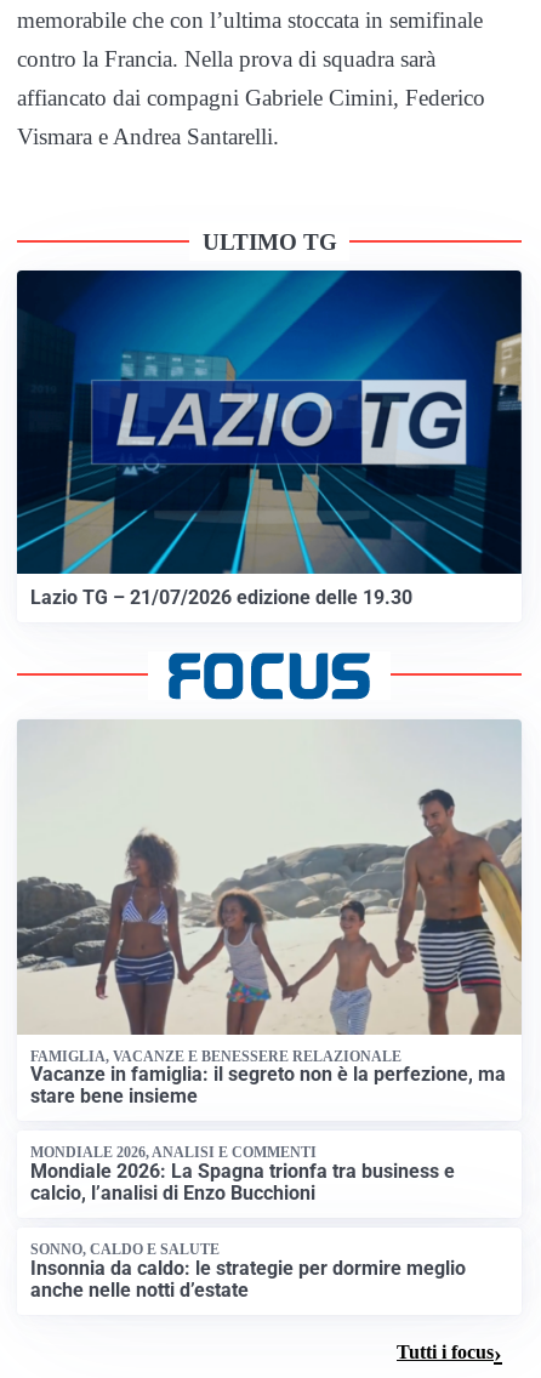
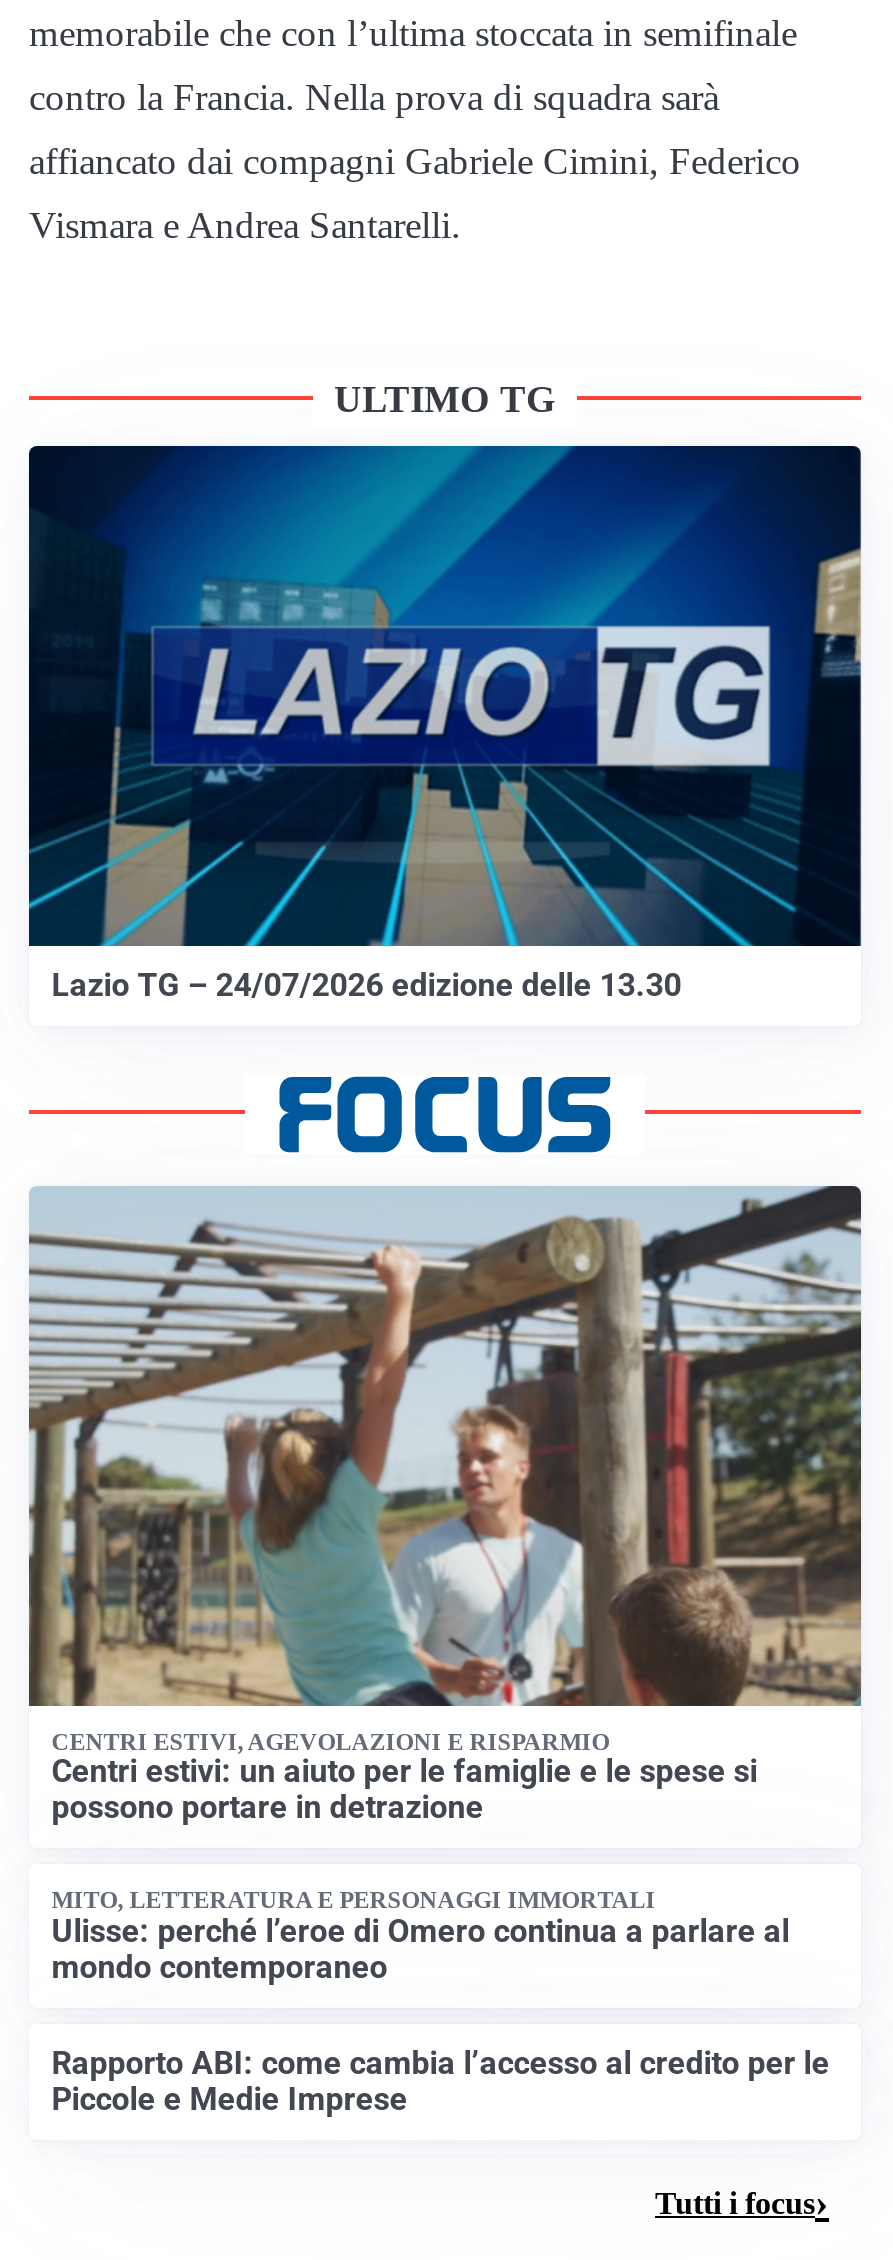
[31,586,413,609] Lazio TG – 21/07/2026 edizione delle 19.30 -> [51,965,681,1003] Lazio TG – 24/07/2026 edizione delle 13.30
[17,721,522,1108] [image] | FAMIGLIA, VACANZE E BENESSERE RELAZIONALE | Vacanze in famiglia: il segreto non è la perfezione, ma | stare bene insieme -> [27,1186,863,1826] [image] | CENTRI ESTIVI, AGEVOLAZIONI E RISPARMIO | Centri estivi: un aiuto per le famiglie e le spese si | possono portare in detrazione
[31,1144,455,1204] MONDIALE 2026, ANALISI E COMMENTI | Mondiale 2026: La Spagna trionfa tra business e | calcio, l’analisi di Enzo Bucchioni -> [51,1887,789,1986] MITO, LETTERATURA E PERSONAGGI IMMORTALI | Ulisse: perché l’eroe di Omero continua a parlare al | mondo contemporaneo
[31,1241,466,1301] SONNO, CALDO E SALUTE | Insonnia da caldo: le strategie per dormire meglio | anche nelle notti d’estate -> [51,2044,829,2118] Rapporto ABI: come cambia l’accesso al credito per le | Piccole e Medie Imprese

